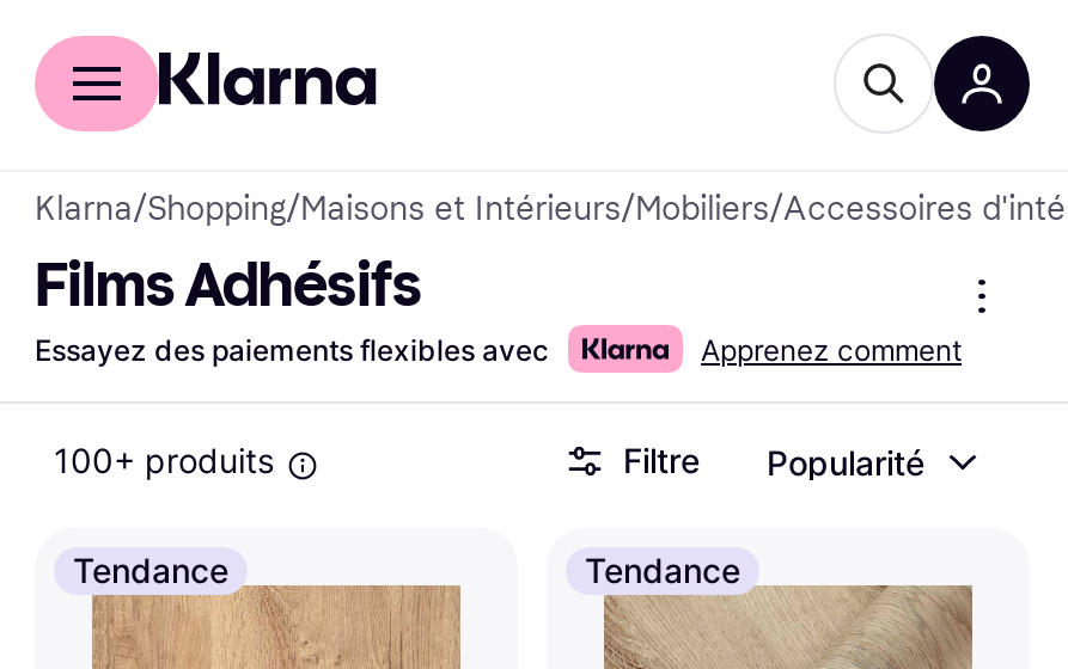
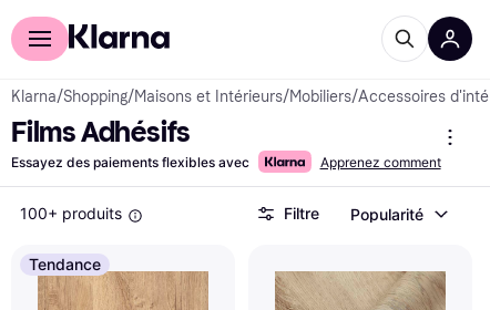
[585,550,740,590] Tendance -> none

